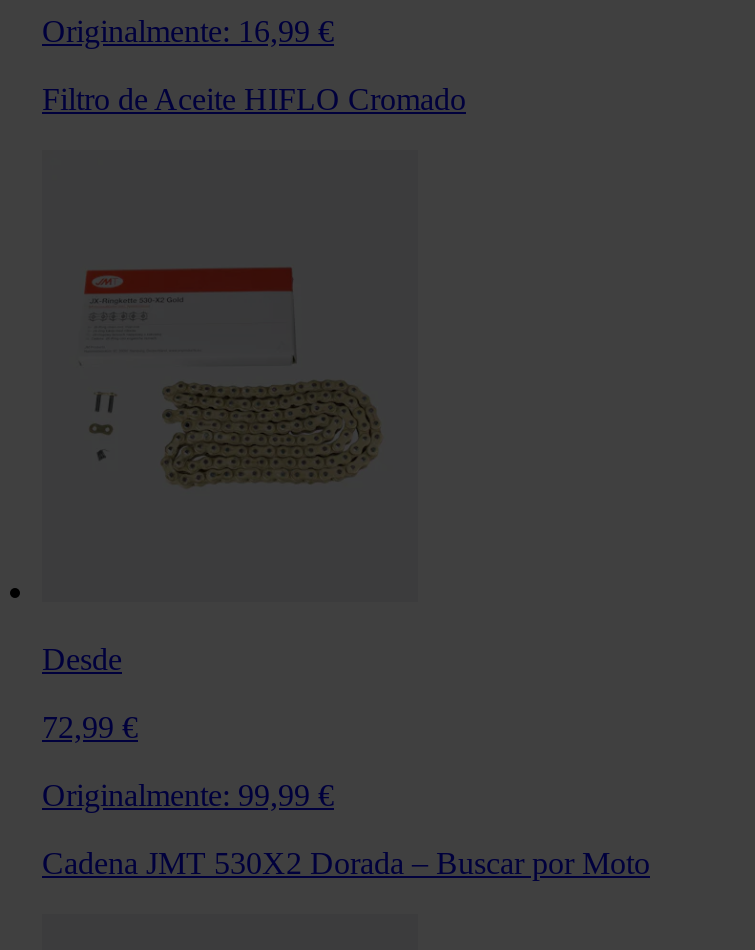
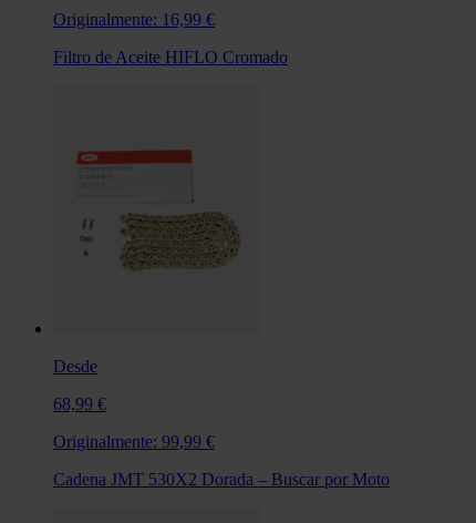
[42,710,138,744] 72,99 € -> [53,395,106,414] 68,99 €

